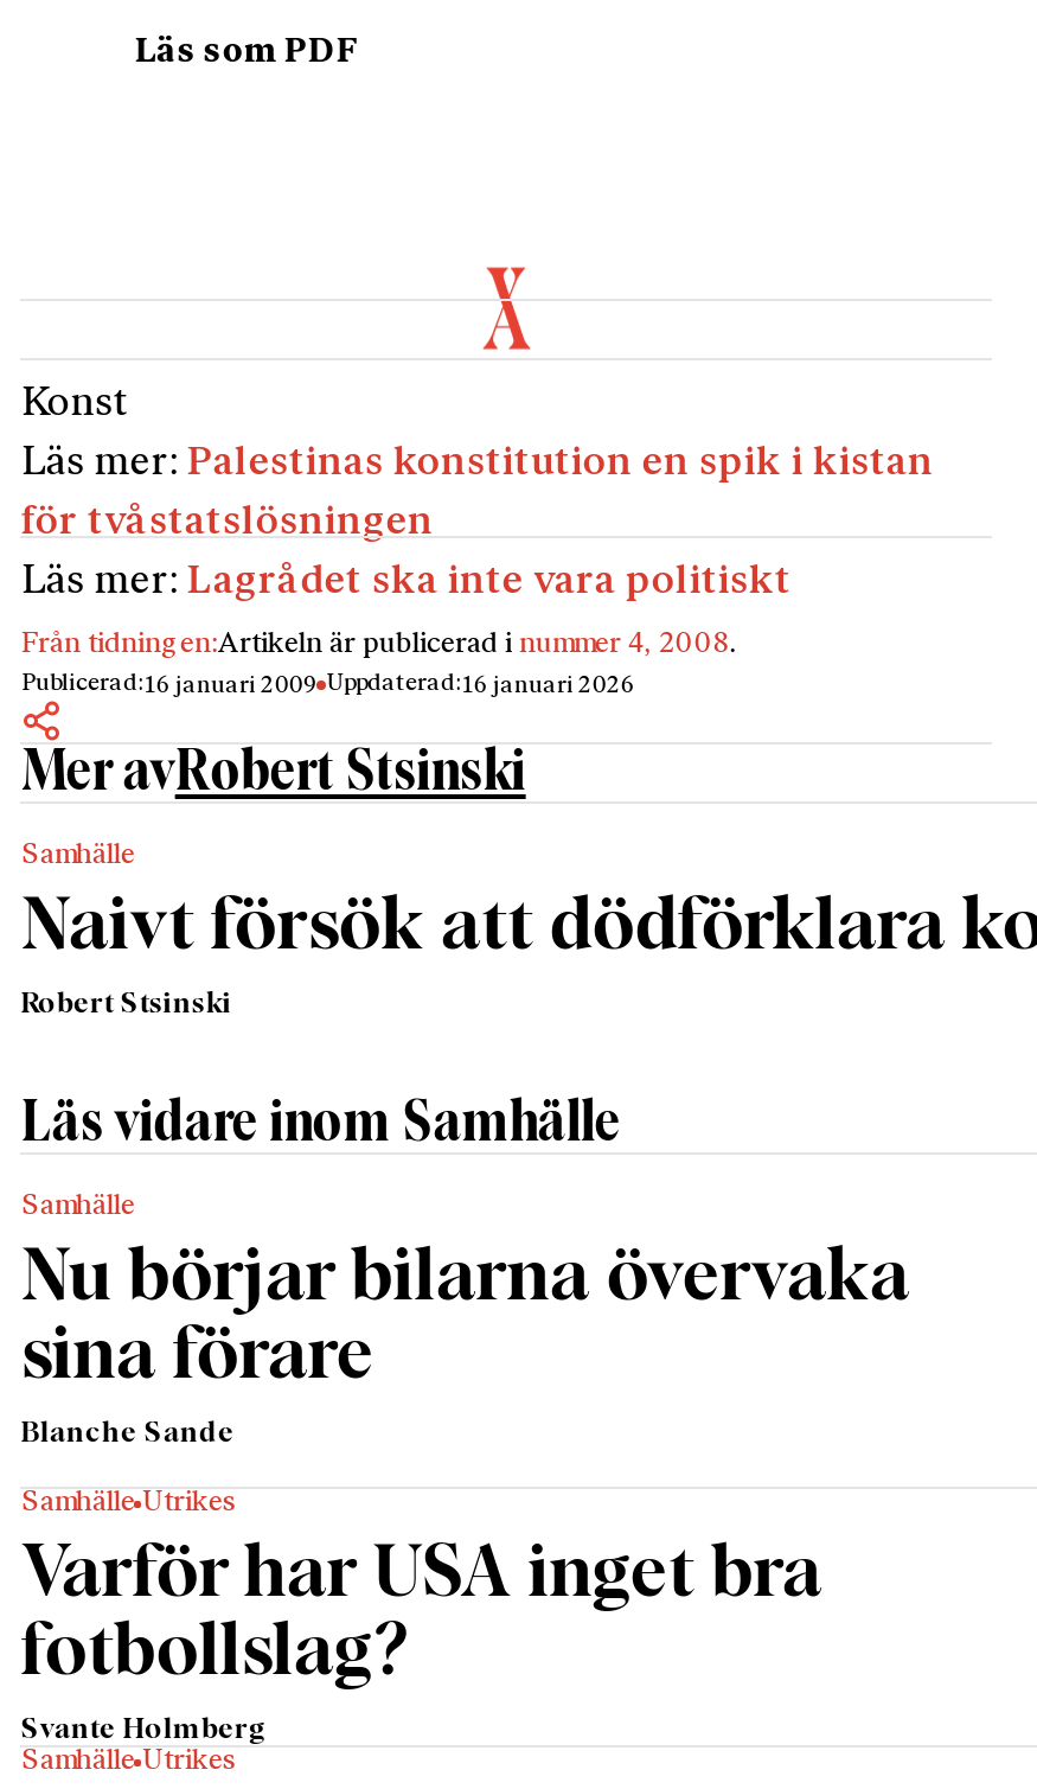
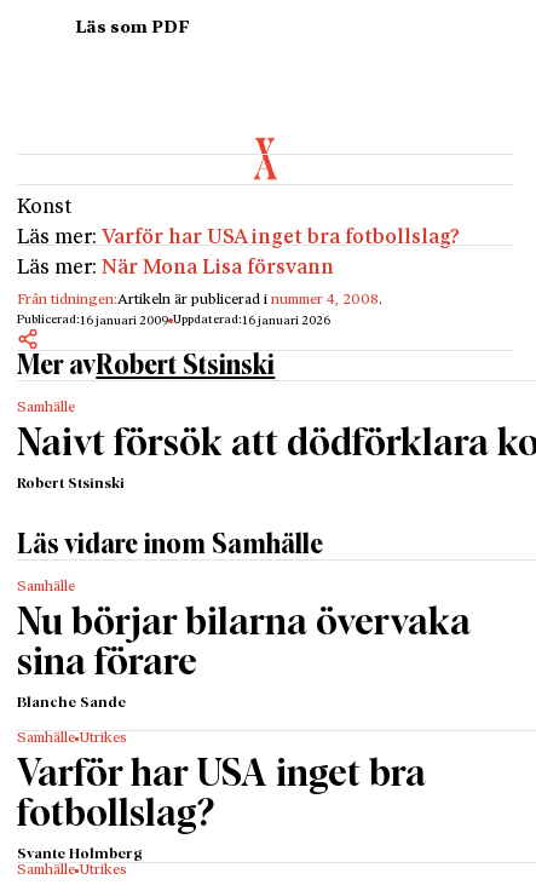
[21,443,933,602] Läs mer: Palestinas konstitution en spik i kistan | för tvåstatslösningen | Läs mer: Lagrådet ska inte vara politiskt -> [17,227,460,278] Läs mer: Varför har USA inget bra fotbollslag? | Läs mer: När Mona Lisa försvann

